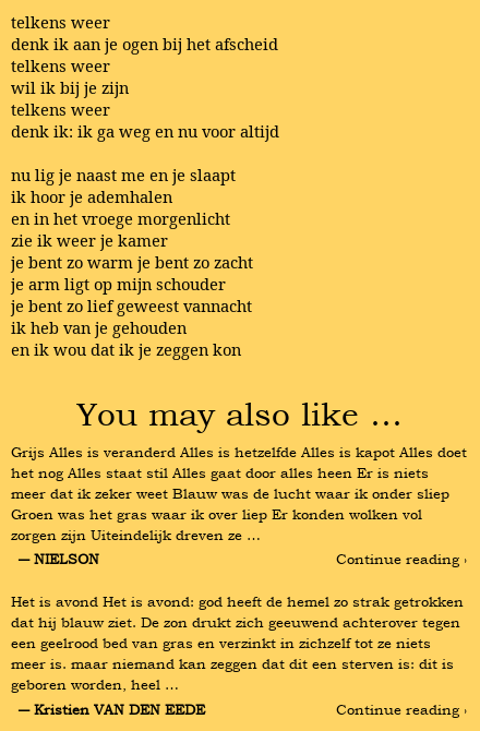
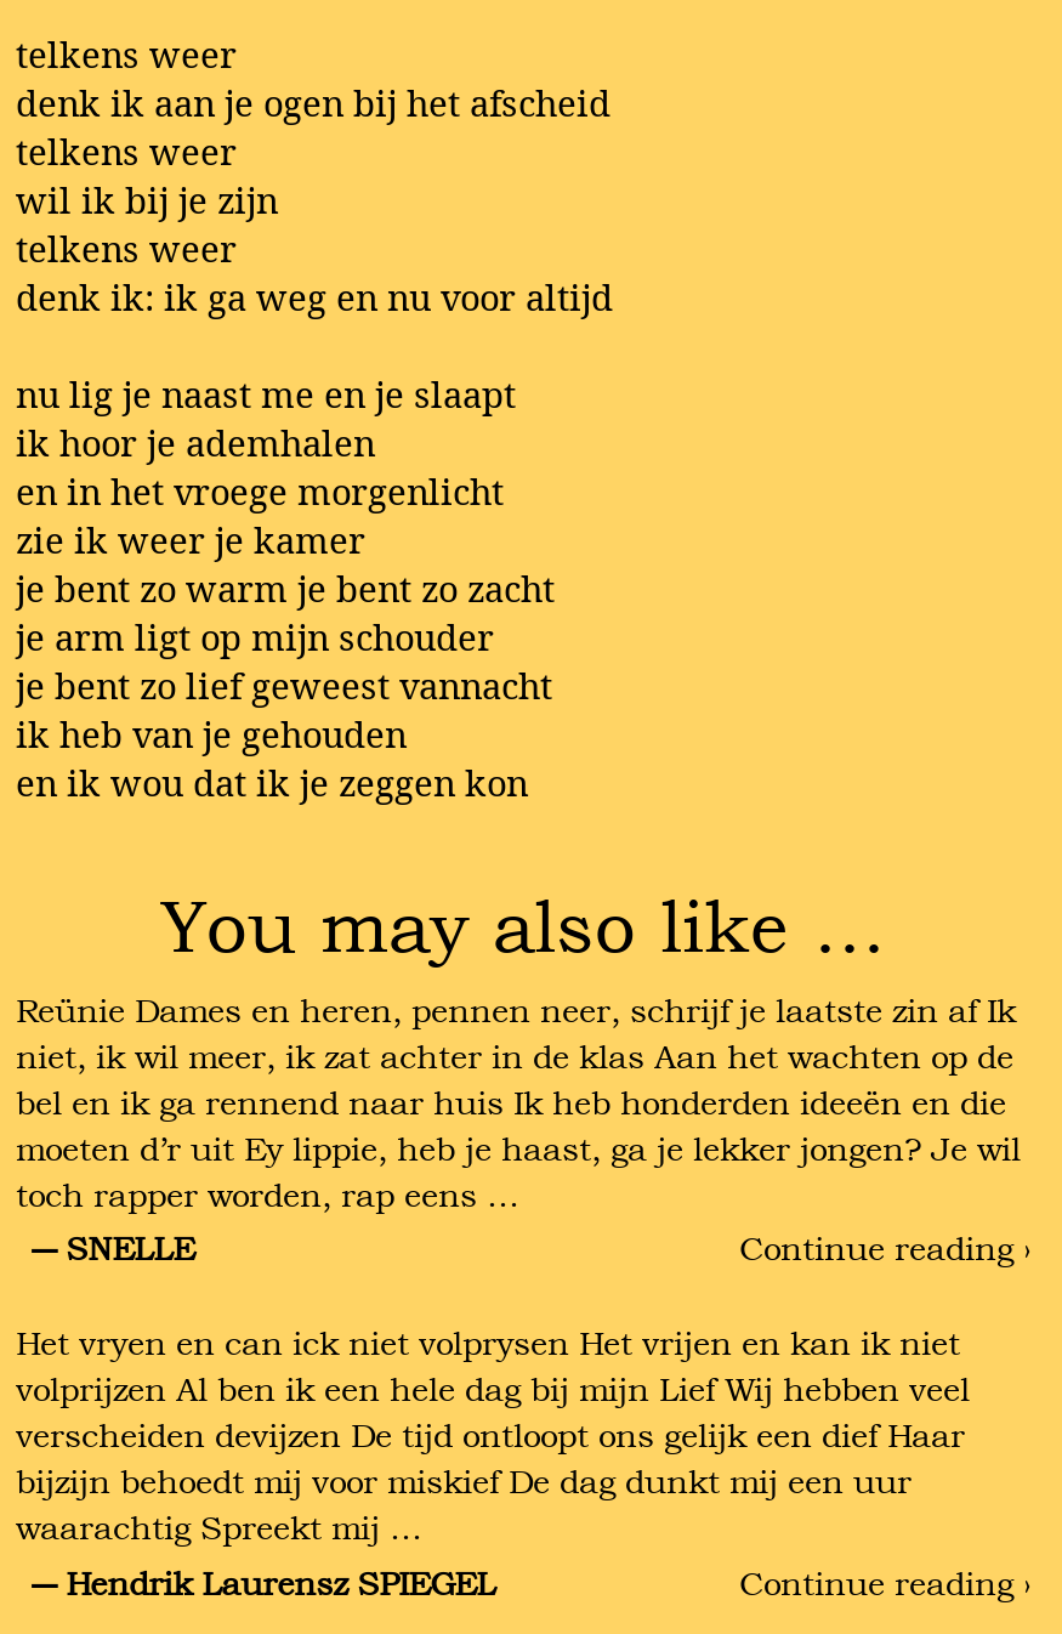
[11,442,467,569] Grijs Alles is veranderd Alles is hetzelfde Alles is kapot Alles doet | het nog Alles staat stil Alles gaat door alles heen Er is niets | meer dat ik zeker weet Blauw was de lucht waar ik onder sliep | Groen was het gras waar ik over liep Er konden wolken vol | zorgen zijn Uiteindelijk dreven ze … | ― NIELSON -> [16,988,1021,1271] Reünie Dames en heren, pennen neer, schrijf je laatste zin af Ik | niet, ik wil meer, ik zat achter in de klas Aan het wachten op de | bel en ik ga rennend naar huis Ik heb honderden ideeën en die | moeten d’r uit Ey lippie, heb je haast, ga je lekker jongen? Je wil | toch rapper worden, rap eens … | ― SNELLE
[11,592,464,719] Het is avond Het is avond: god heeft de hemel zo strak getrokken | dat hij blauw ziet. De zon drukt zich geeuwend achterover tegen | een geelrood bed van gras en verzinkt in zichzelf tot ze niets | meer is. maar niemand kan zeggen dat dit een sterven is: dit is | geboren worden, heel … | ― Kristien VAN DEN EEDE -> [16,1322,970,1604] Het vryen en can ick niet volprysen Het vrijen en kan ik niet | volprijzen Al ben ik een hele dag bij mijn Lief Wij hebben veel | verscheiden devijzen De tijd ontloopt ons gelijk een dief Haar | bijzijn behoedt mij voor miskief De dag dunkt mij een uur | waarachtig Spreekt mij … | ― Hendrik Laurensz SPIEGEL

